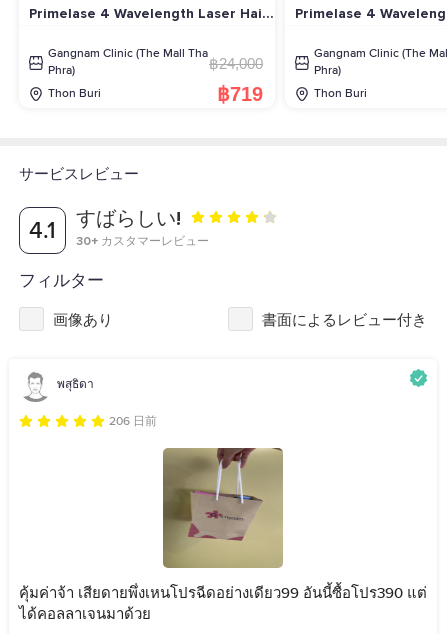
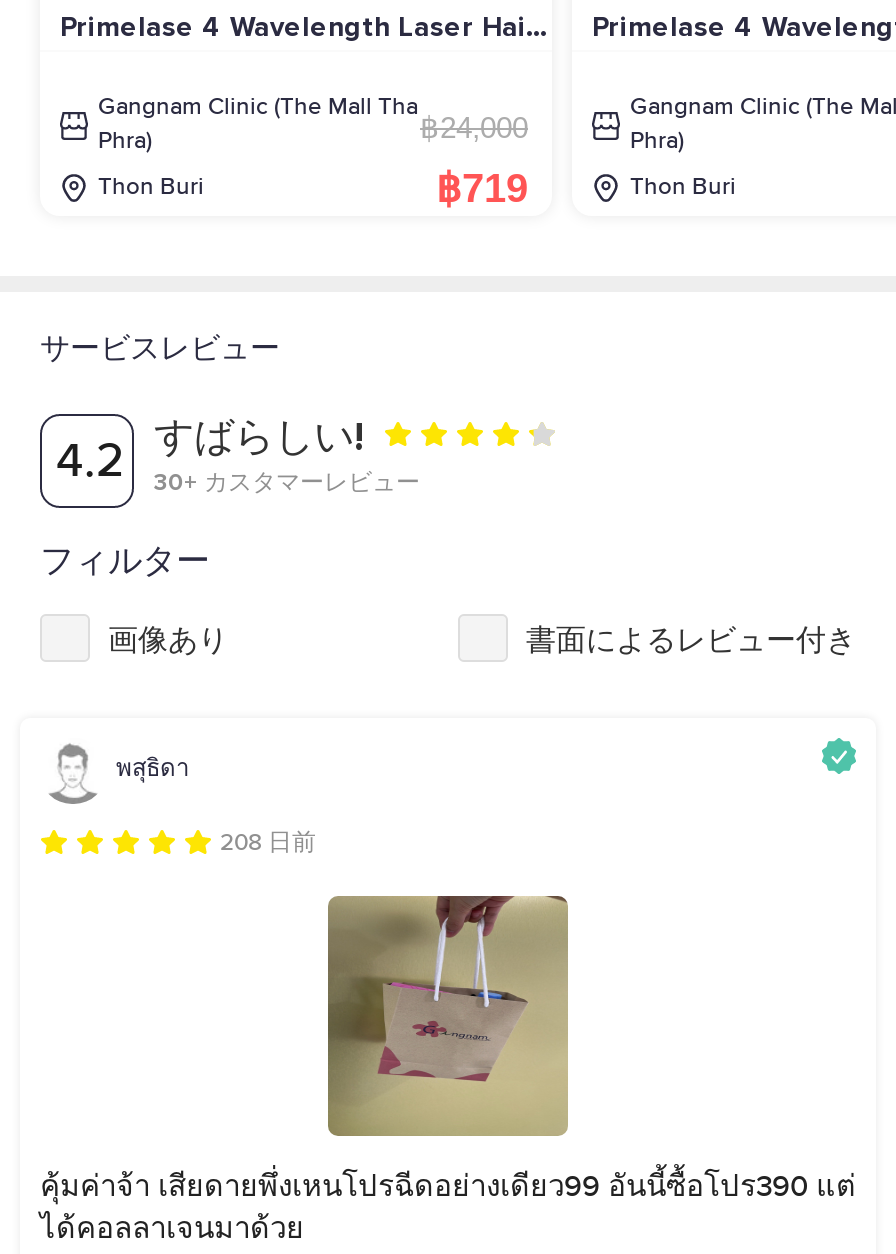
[29,207,209,249] 4.1 すばらしい! 30+ カスタマーレビュー -> [56,414,420,498] 4.2 すばらしい! 30+ カスタマーレビュー
[109,416,157,428] 206 日前 -> [220,832,316,856] 208 日前

